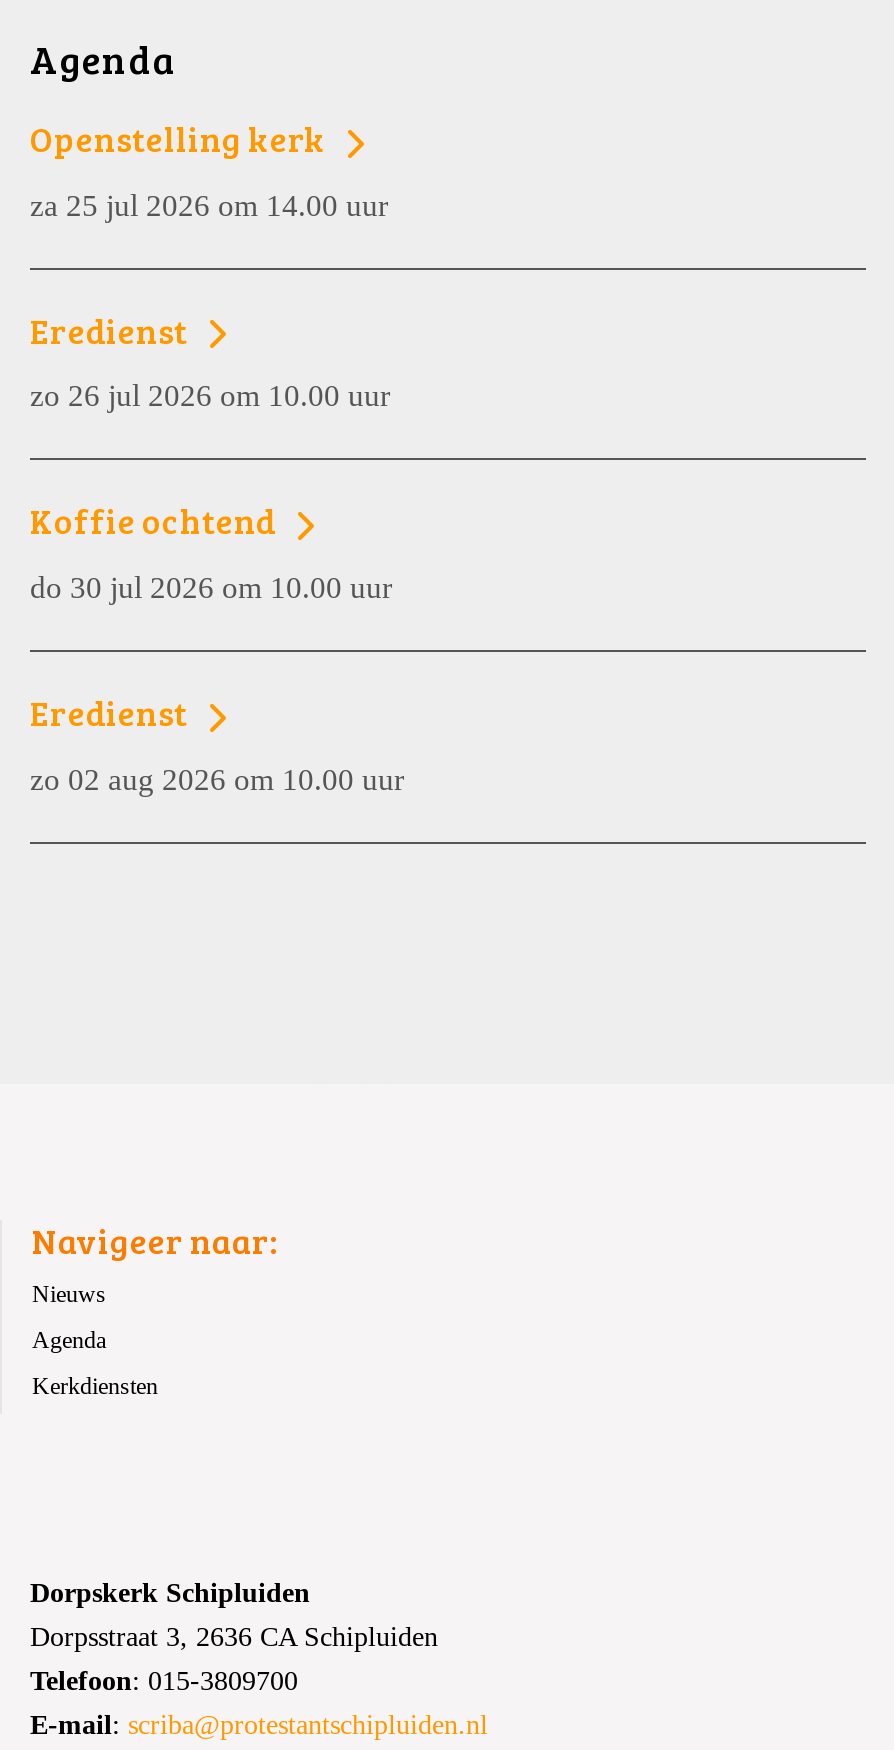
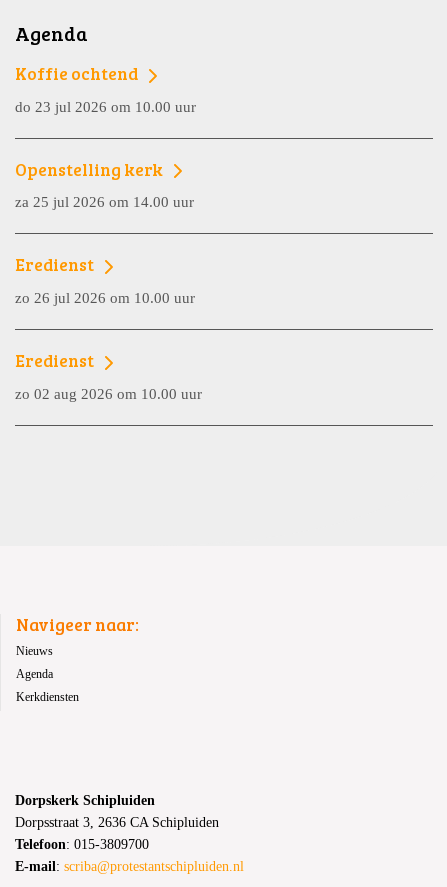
none -> [15,98,196,115] do 23 jul 2026 om 10.00 uur
moved [30,114,390,413] -> [15,157,195,306]: Openstelling kerk | za 25 jul 2026 om 14.00 uur | Eredienst | zo 26 jul 2026 om 10.00 uur
moved [30,497,282,545] -> [15,61,141,85]: Koffie ochtend
[30,570,392,604] do 30 jul 2026 om 10.00 uur -> none

